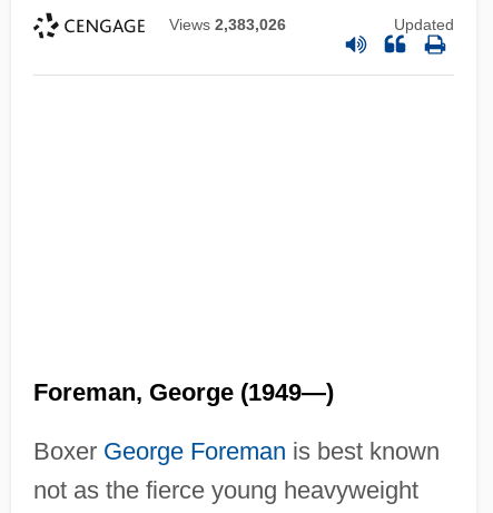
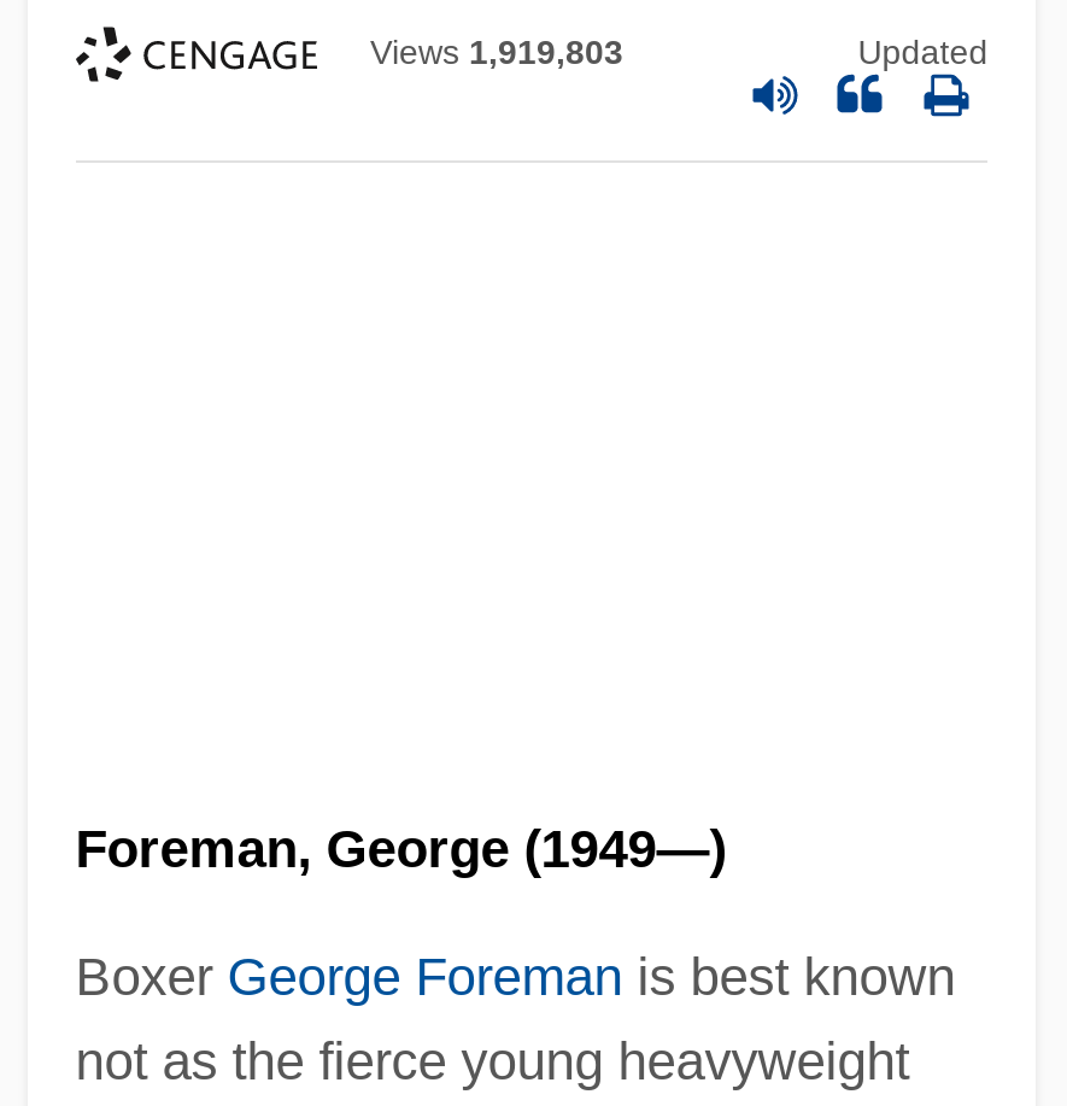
[169,16,286,34] Views 2,383,026 -> [370,34,623,72] Views 1,919,803

